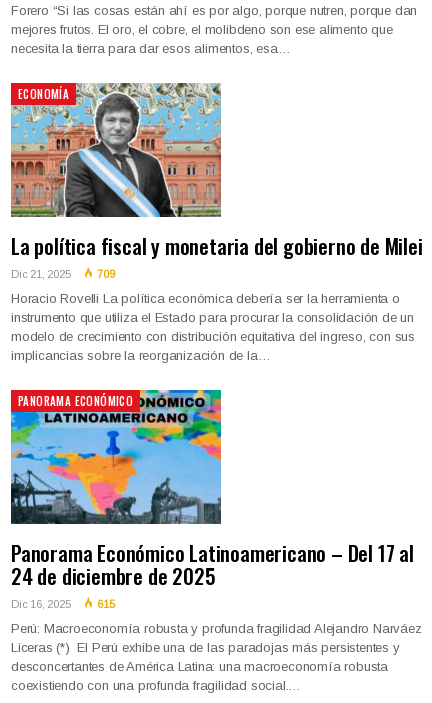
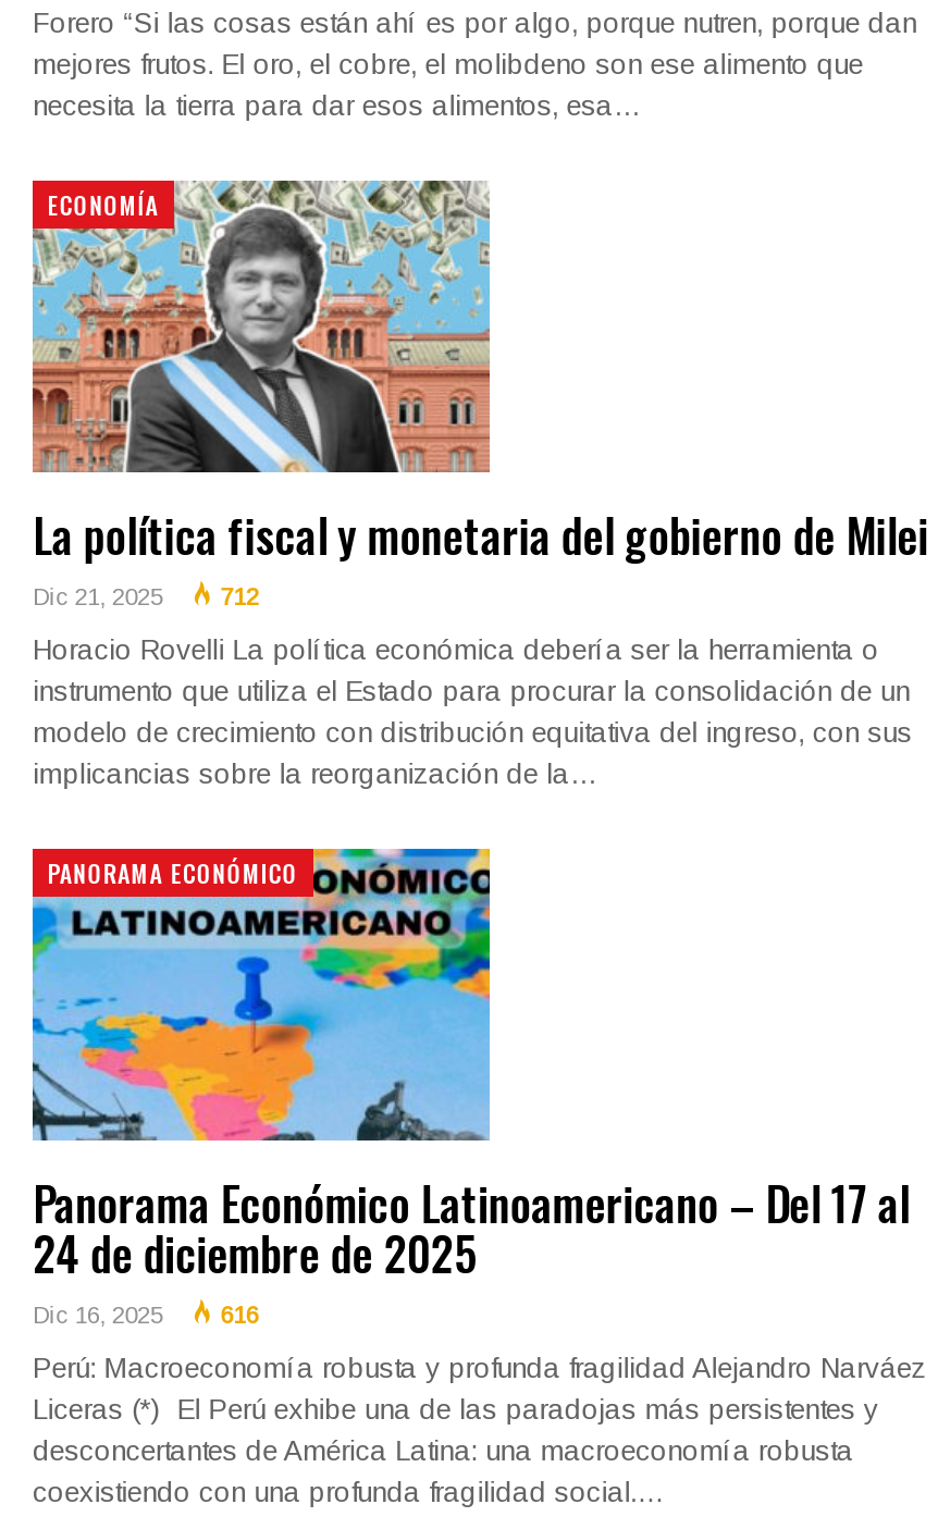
[10,82,222,218] [image] -> [30,178,492,474] [image]
[97,268,115,280] 709 -> [220,584,258,610] 712
[10,389,222,525] [image] -> [30,847,492,1143] [image]
[97,598,115,610] 615 -> [220,1303,258,1329] 616

